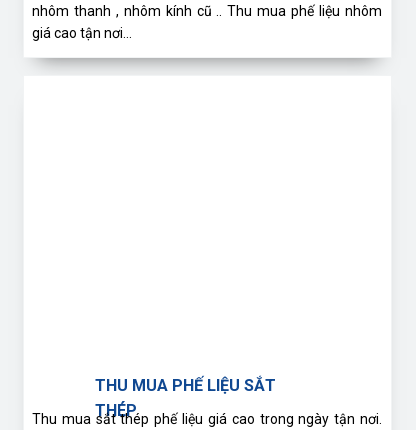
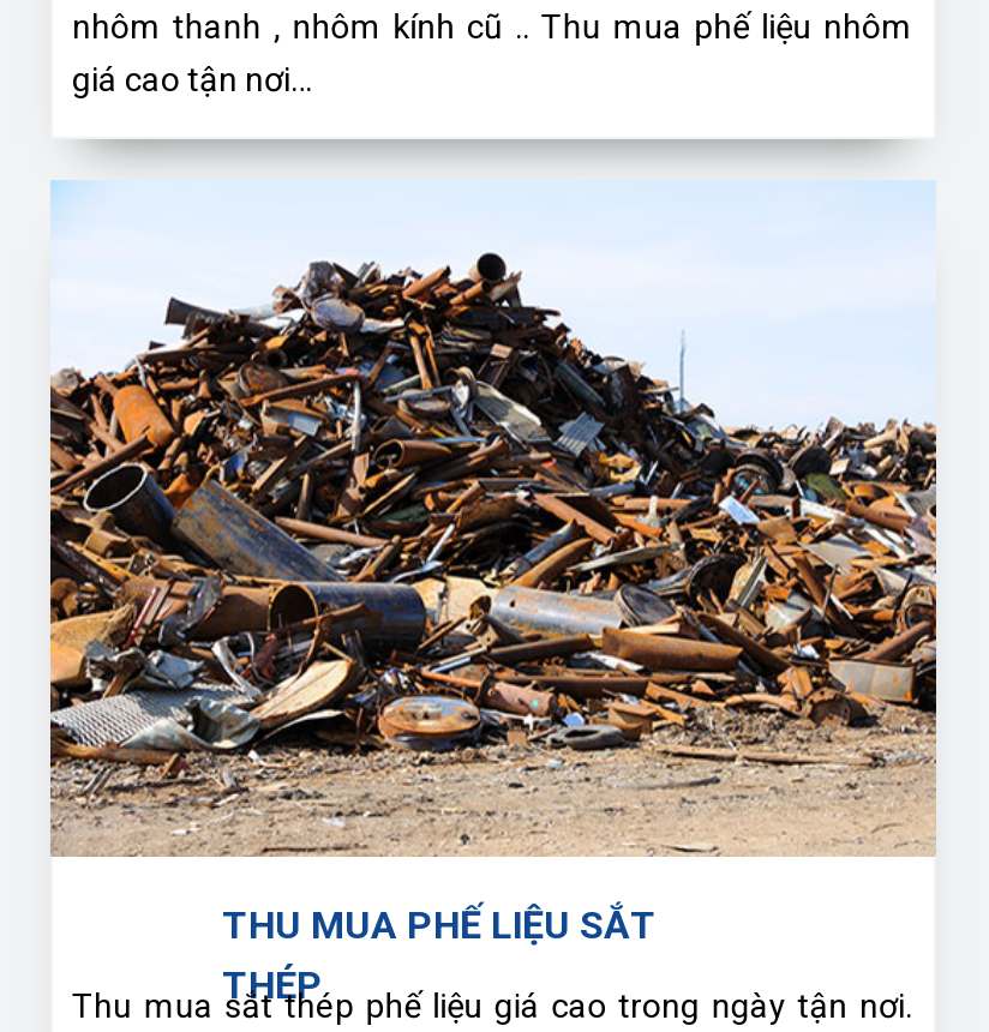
none -> [48,180,939,859] [image]

